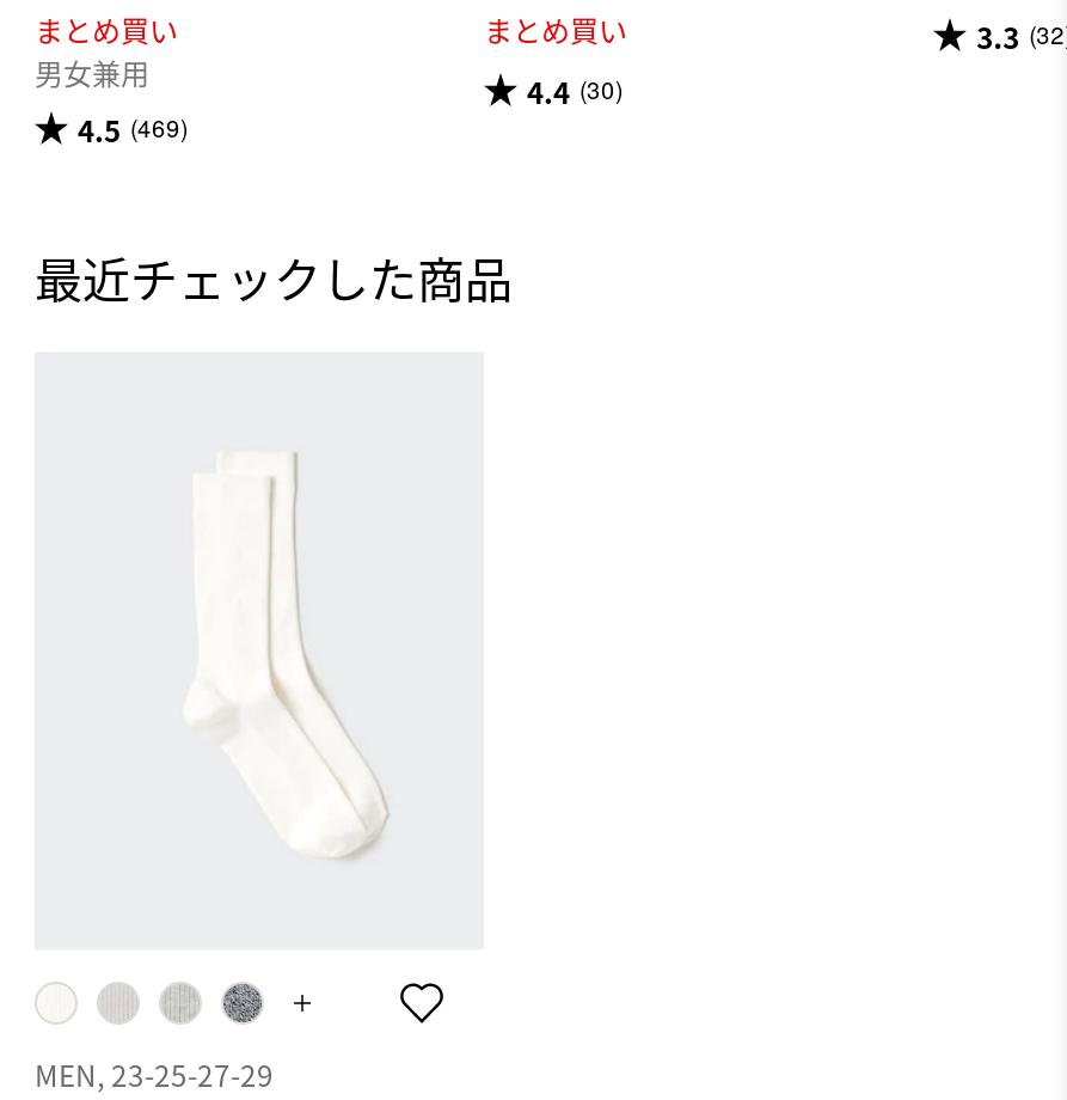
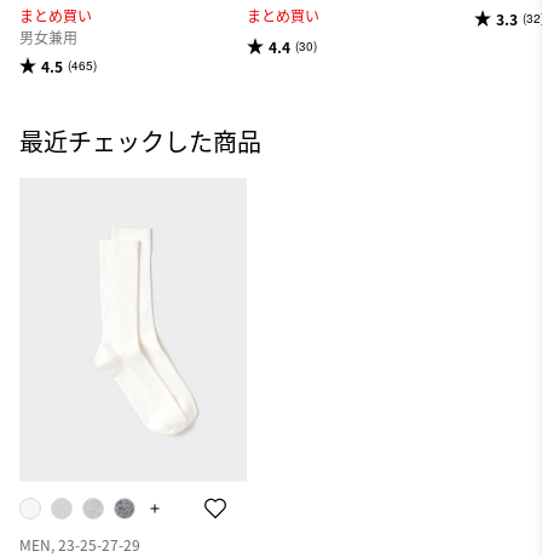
[78,109,188,150] 4.5 (469) -> [41,55,97,76] 4.5 (465)

